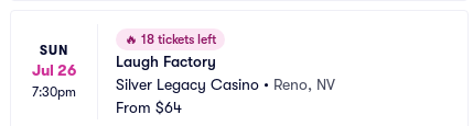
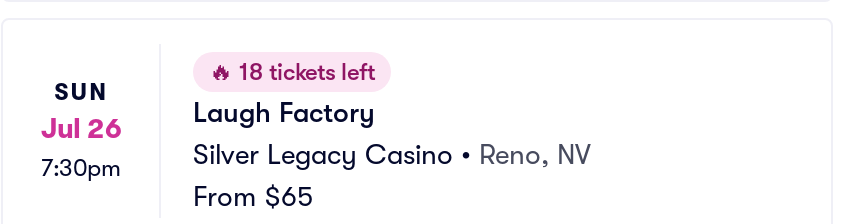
[116,99,182,116] From $64 -> [193,180,313,212] From $65

